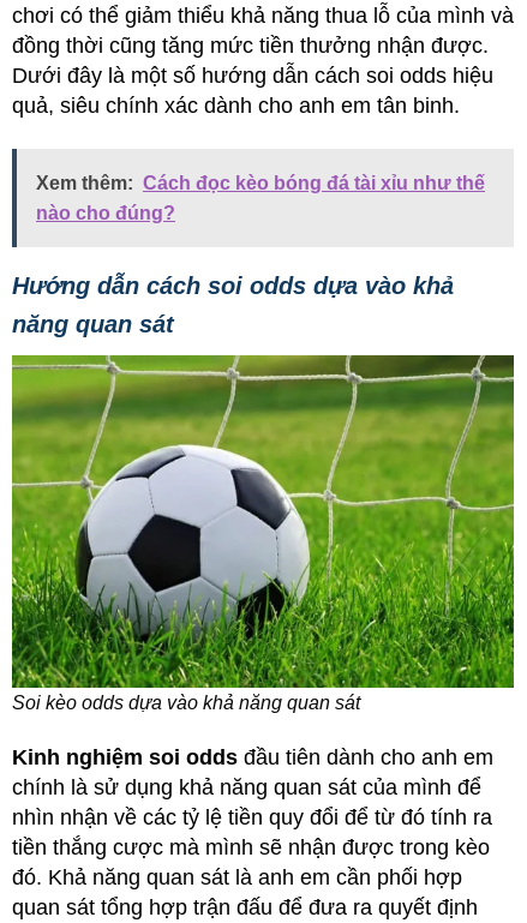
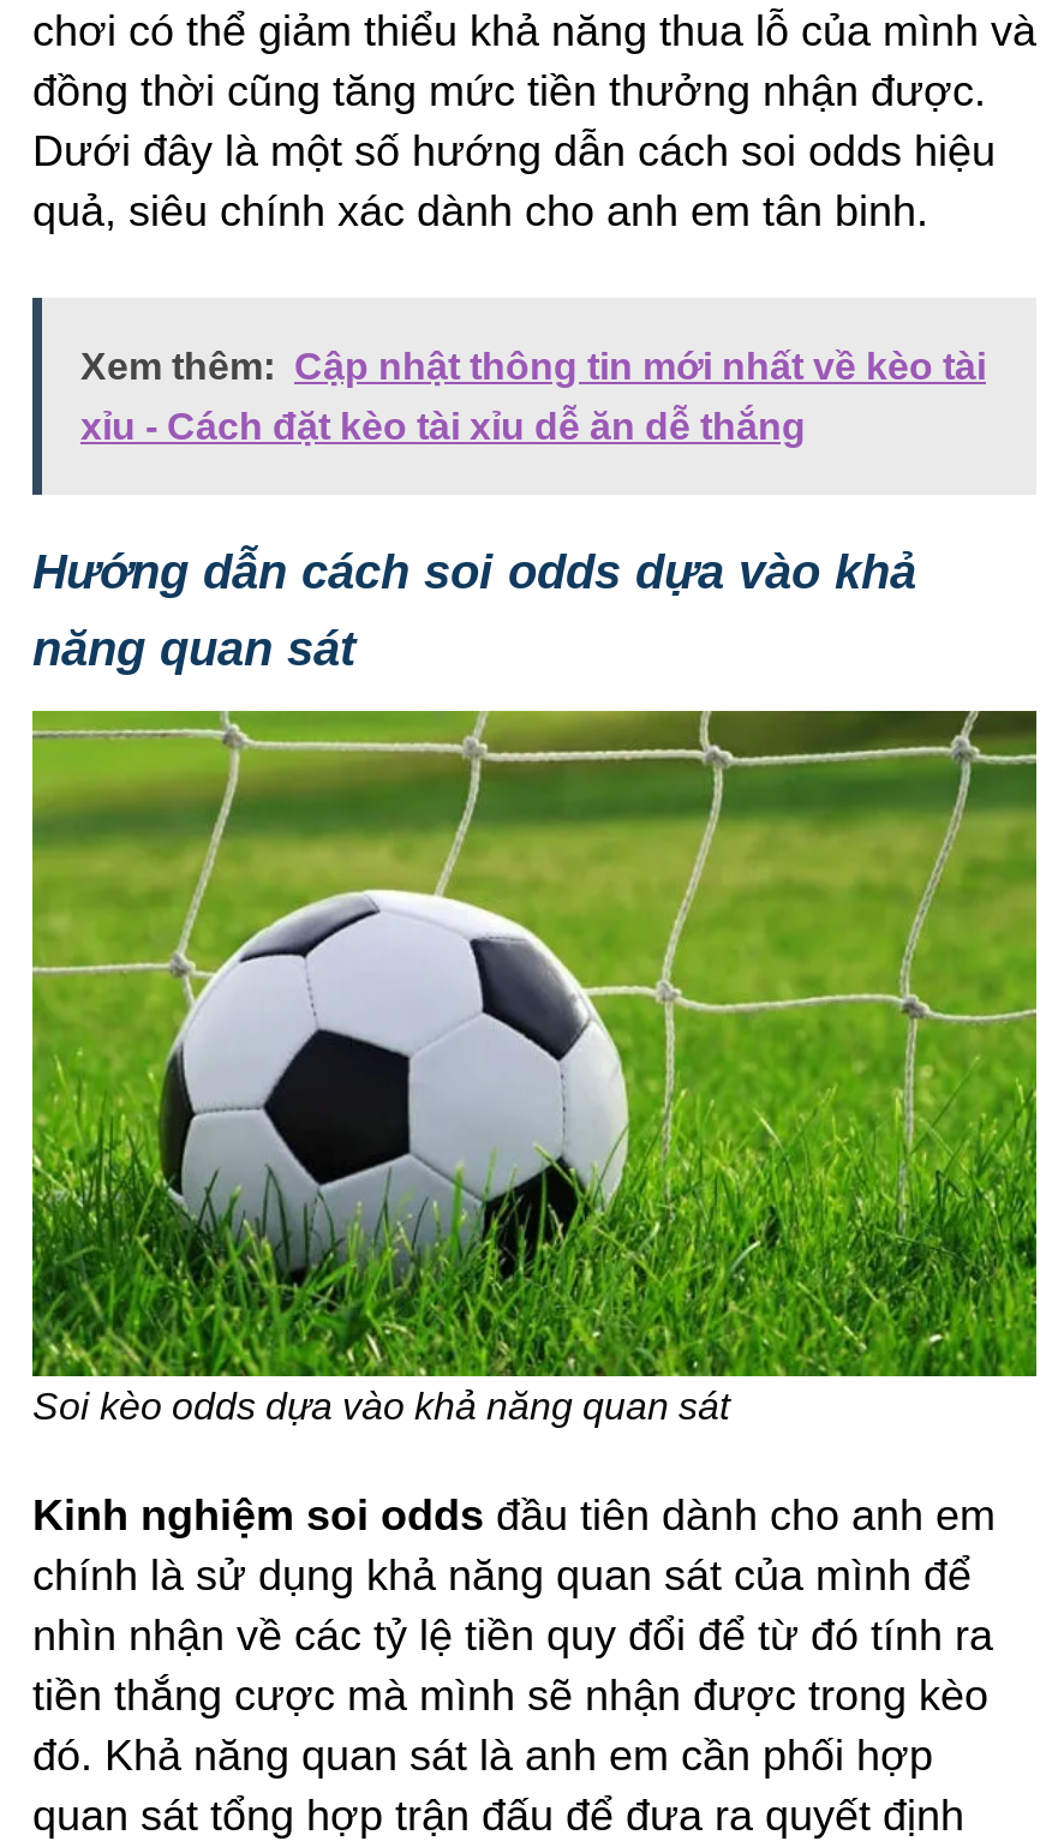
[36,173,485,193] Xem thêm: Cách đọc kèo bóng đá tài xỉu như thế -> [80,346,986,387] Xem thêm: Cập nhật thông tin mới nhất về kèo tài
[36,203,175,223] nào cho đúng? -> [80,406,806,447] xỉu - Cách đặt kèo tài xỉu dễ ăn dễ thắng

